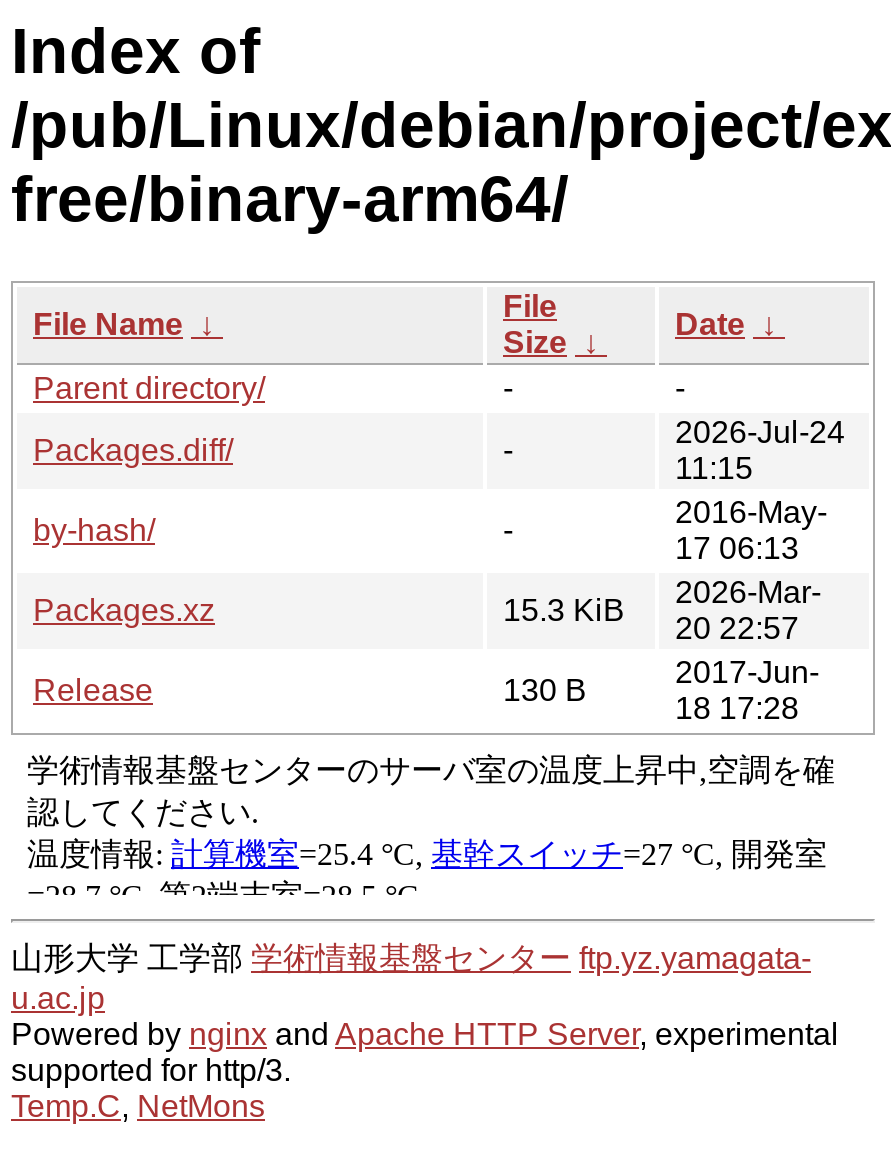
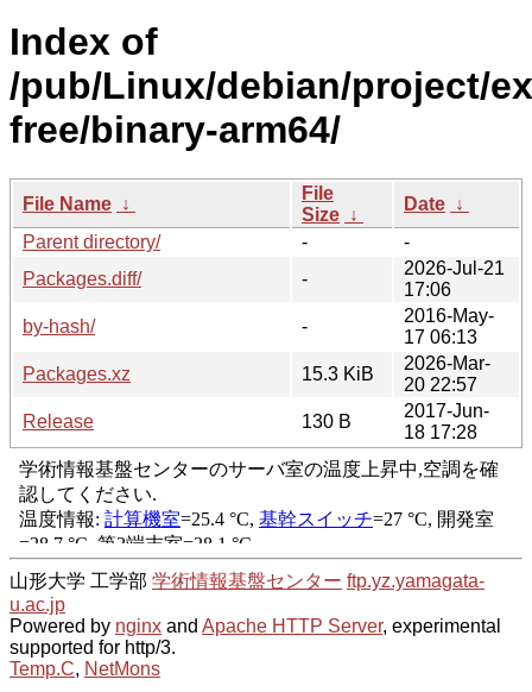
[675,415,845,485] 2026-Jul-24 | 11:15 -> [404,258,505,300] 2026-Jul-21 | 17:06

